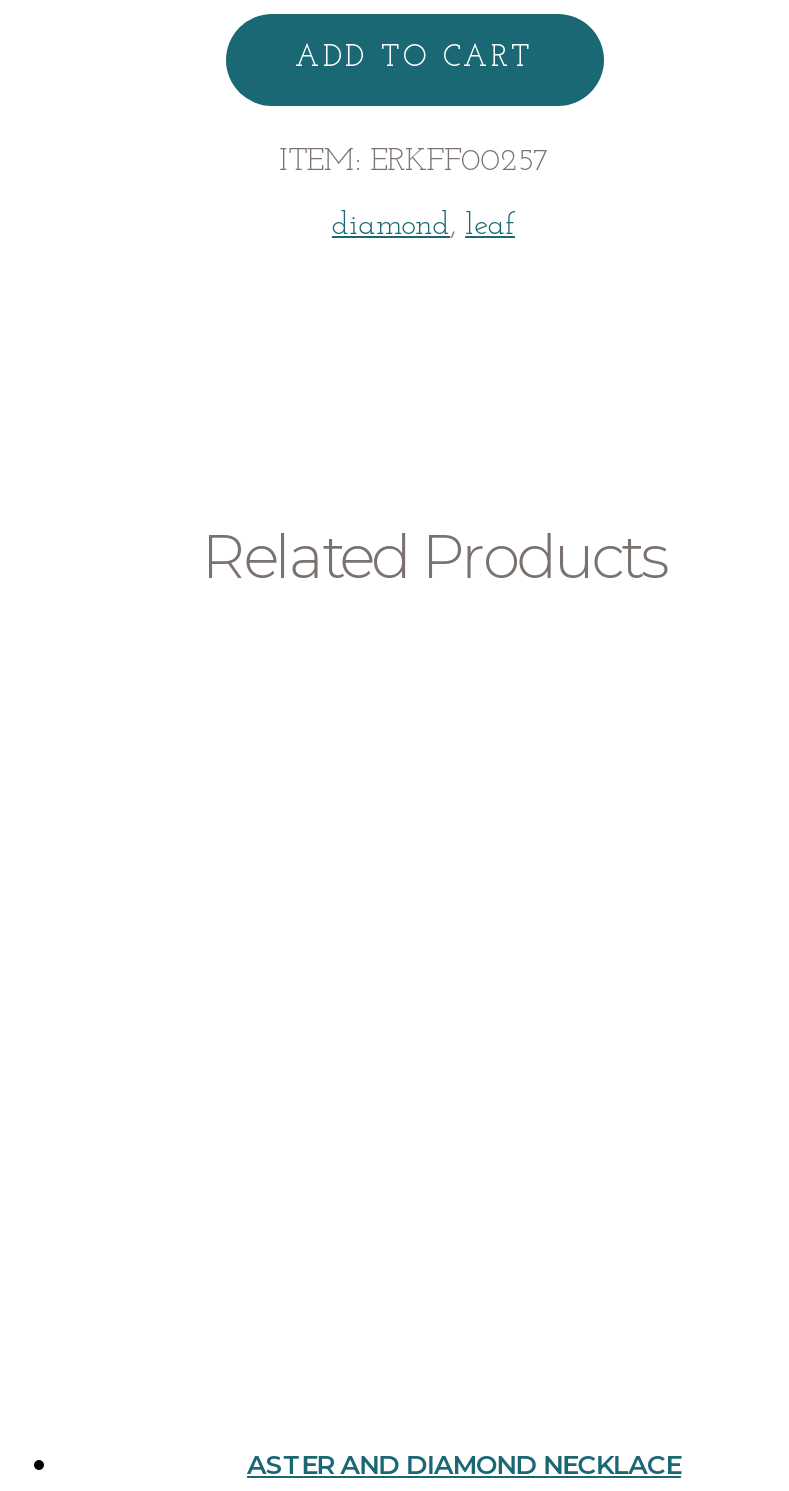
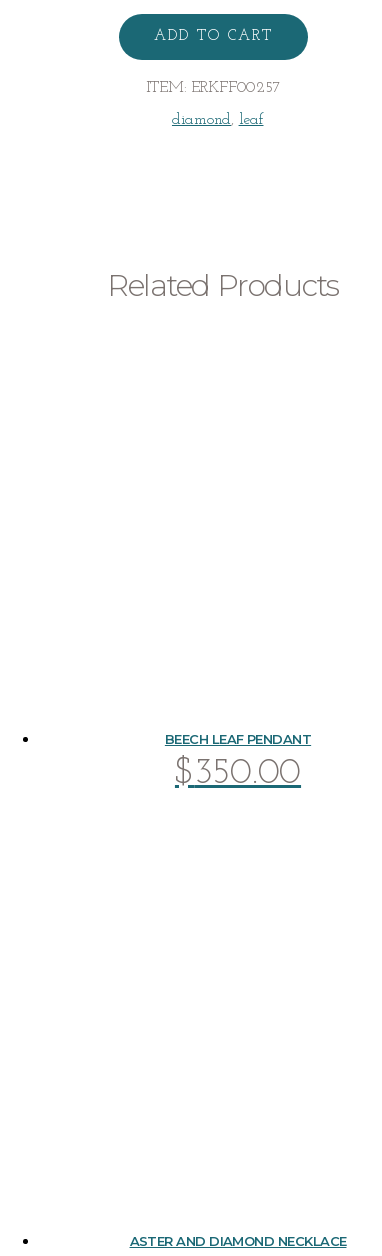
none -> [165,731,311,792] BEECH LEAF PENDANT | $350.00

